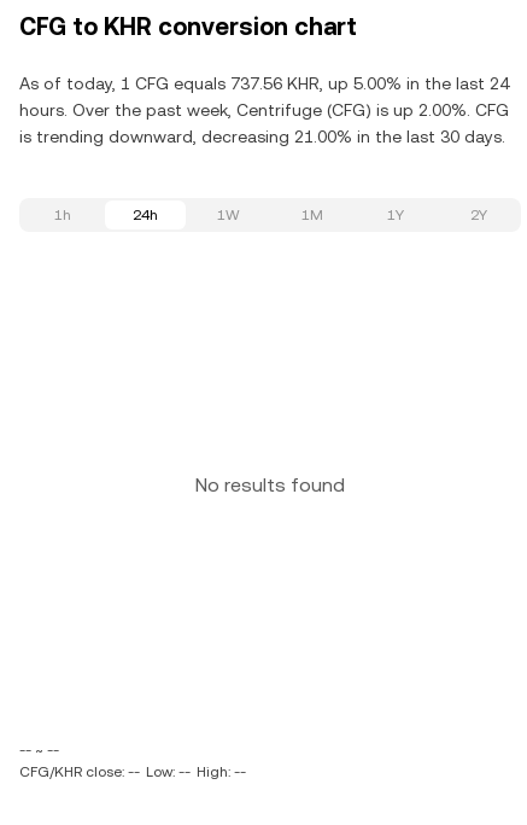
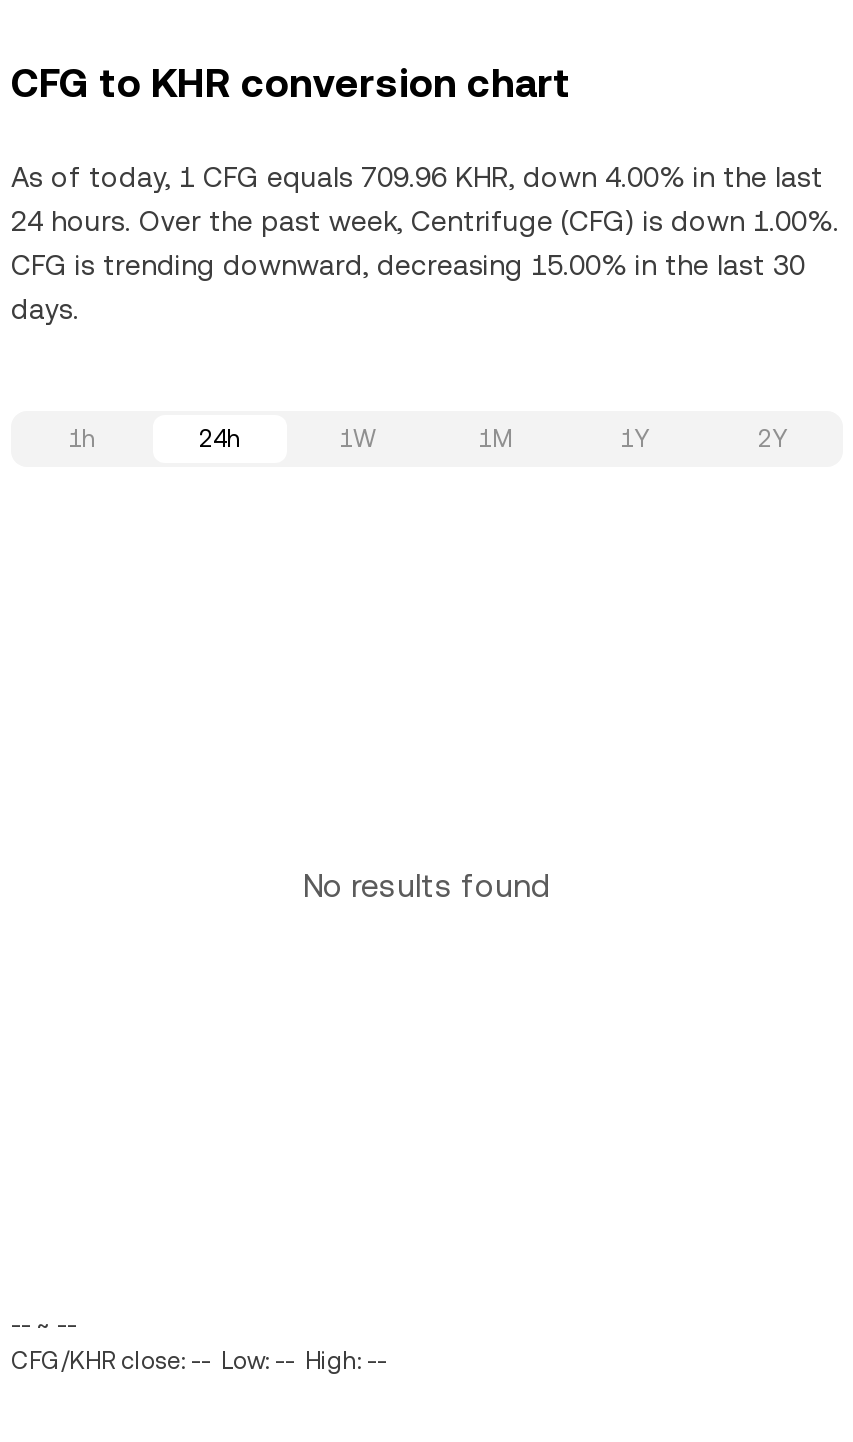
[19,74,509,146] As of today, 1 CFG equals 737.56 KHR, up 5.00% in the last 24 | hours. Over the past week, Centrifuge (CFG) is up 2.00%. CFG | is trending downward, decreasing 21.00% in the last 30 days. -> [11,161,839,325] As of today, 1 CFG equals 709.96 KHR, down 4.00% in the last | 24 hours. Over the past week, Centrifuge (CFG) is down 1.00%. | CFG is trending downward, decreasing 15.00% in the last 30 | days.

